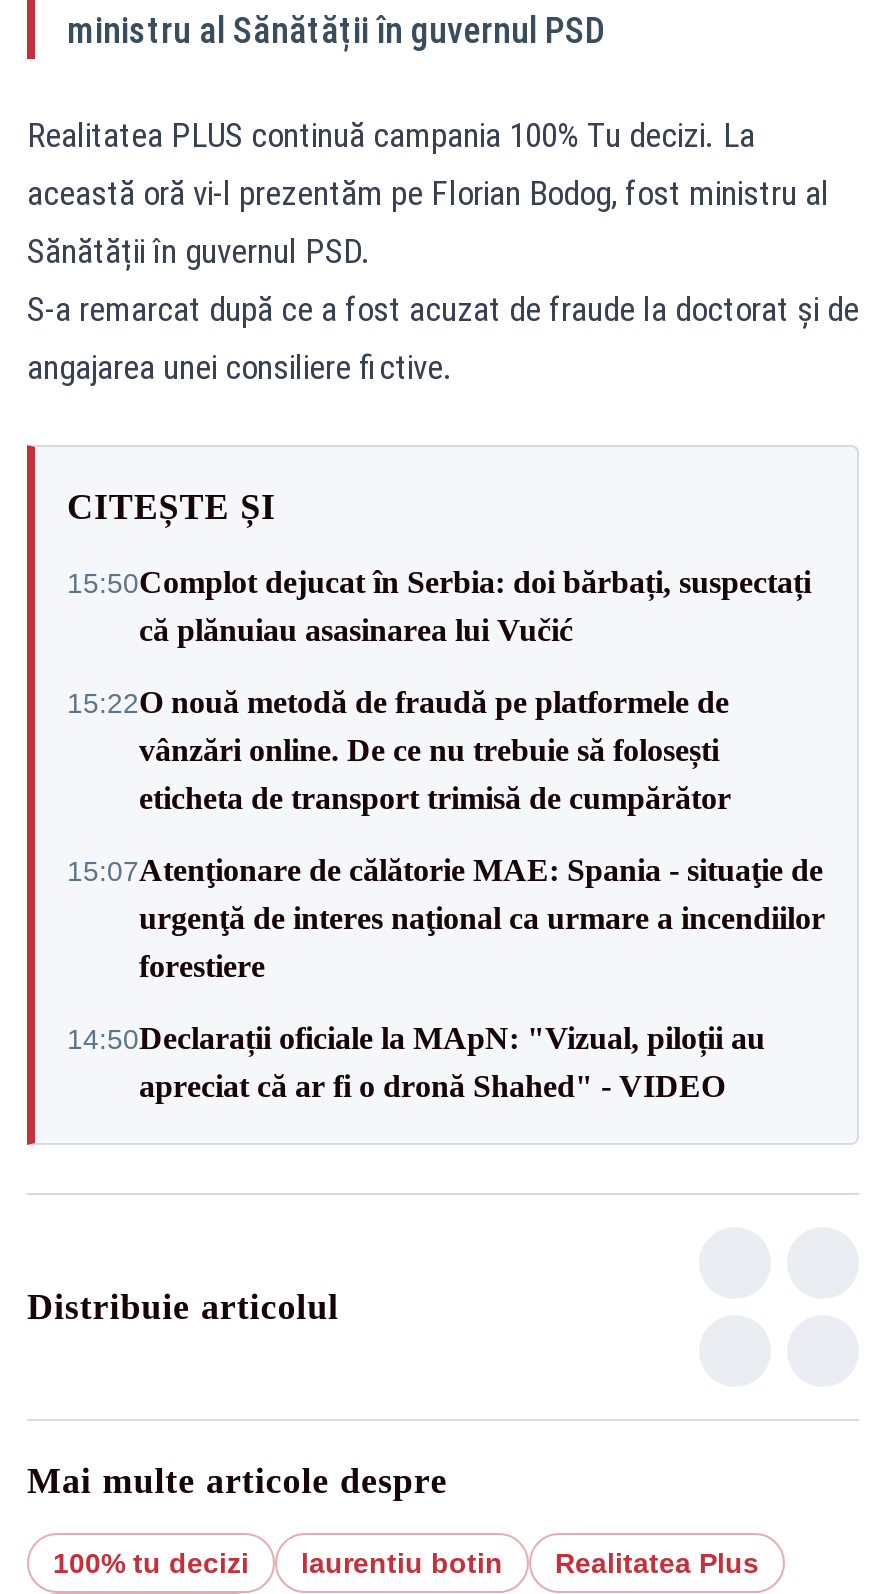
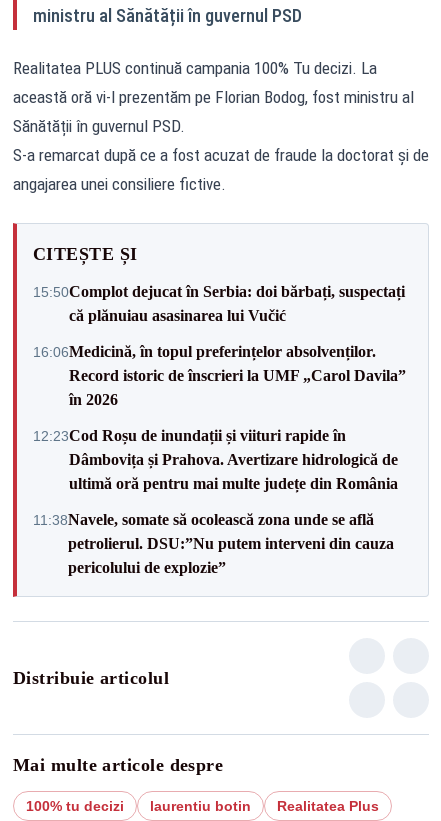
[67,685,731,815] 15:22O nouă metodă de fraudă pe platformele de | vânzări online. De ce nu trebuie să folosești | eticheta de transport trimisă de cumpărător -> [33,342,406,407] 16:06Medicină, în topul preferințelor absolvenților. | Record istoric de înscrieri la UMF „Carol Davila” | în 2026
[67,853,825,983] 15:07Atenţionare de călătorie MAE: Spania - situaţie de | urgenţă de interes naţional ca urmare a incendiilor | forestiere -> [33,426,398,491] 12:23Cod Roșu de inundații și viituri rapide în | Dâmbovița și Prahova. Avertizare hidrologică de | ultimă oră pentru mai multe județe din România
[67,1021,765,1103] 14:50Declarații oficiale la MApN: "Vizual, piloții au | apreciat că ar fi o dronă Shahed" - VIDEO -> [33,510,394,575] 11:38Navele, somate să ocolească zona unde se află | petrolierul. DSU:”Nu putem interveni din cauza | pericolului de explozie”

